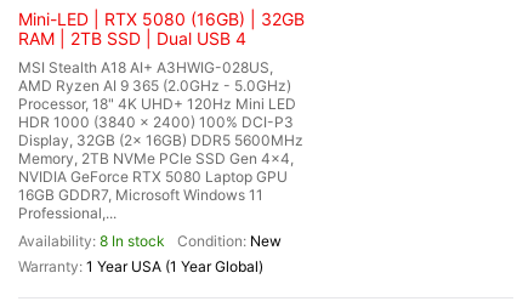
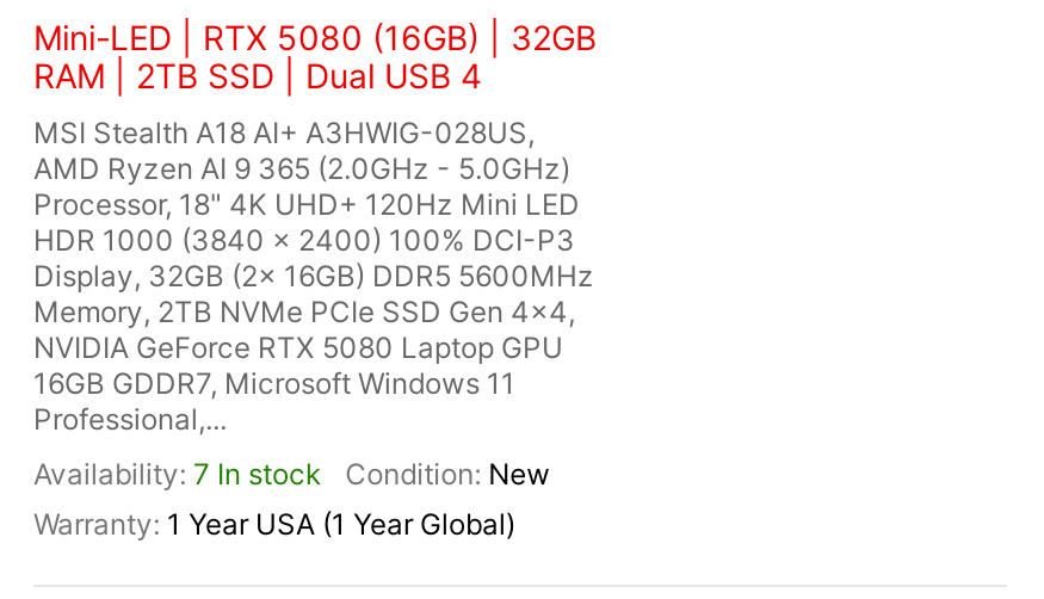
[100,232,165,250] 8 In stock -> [193,456,322,492] 7 In stock

